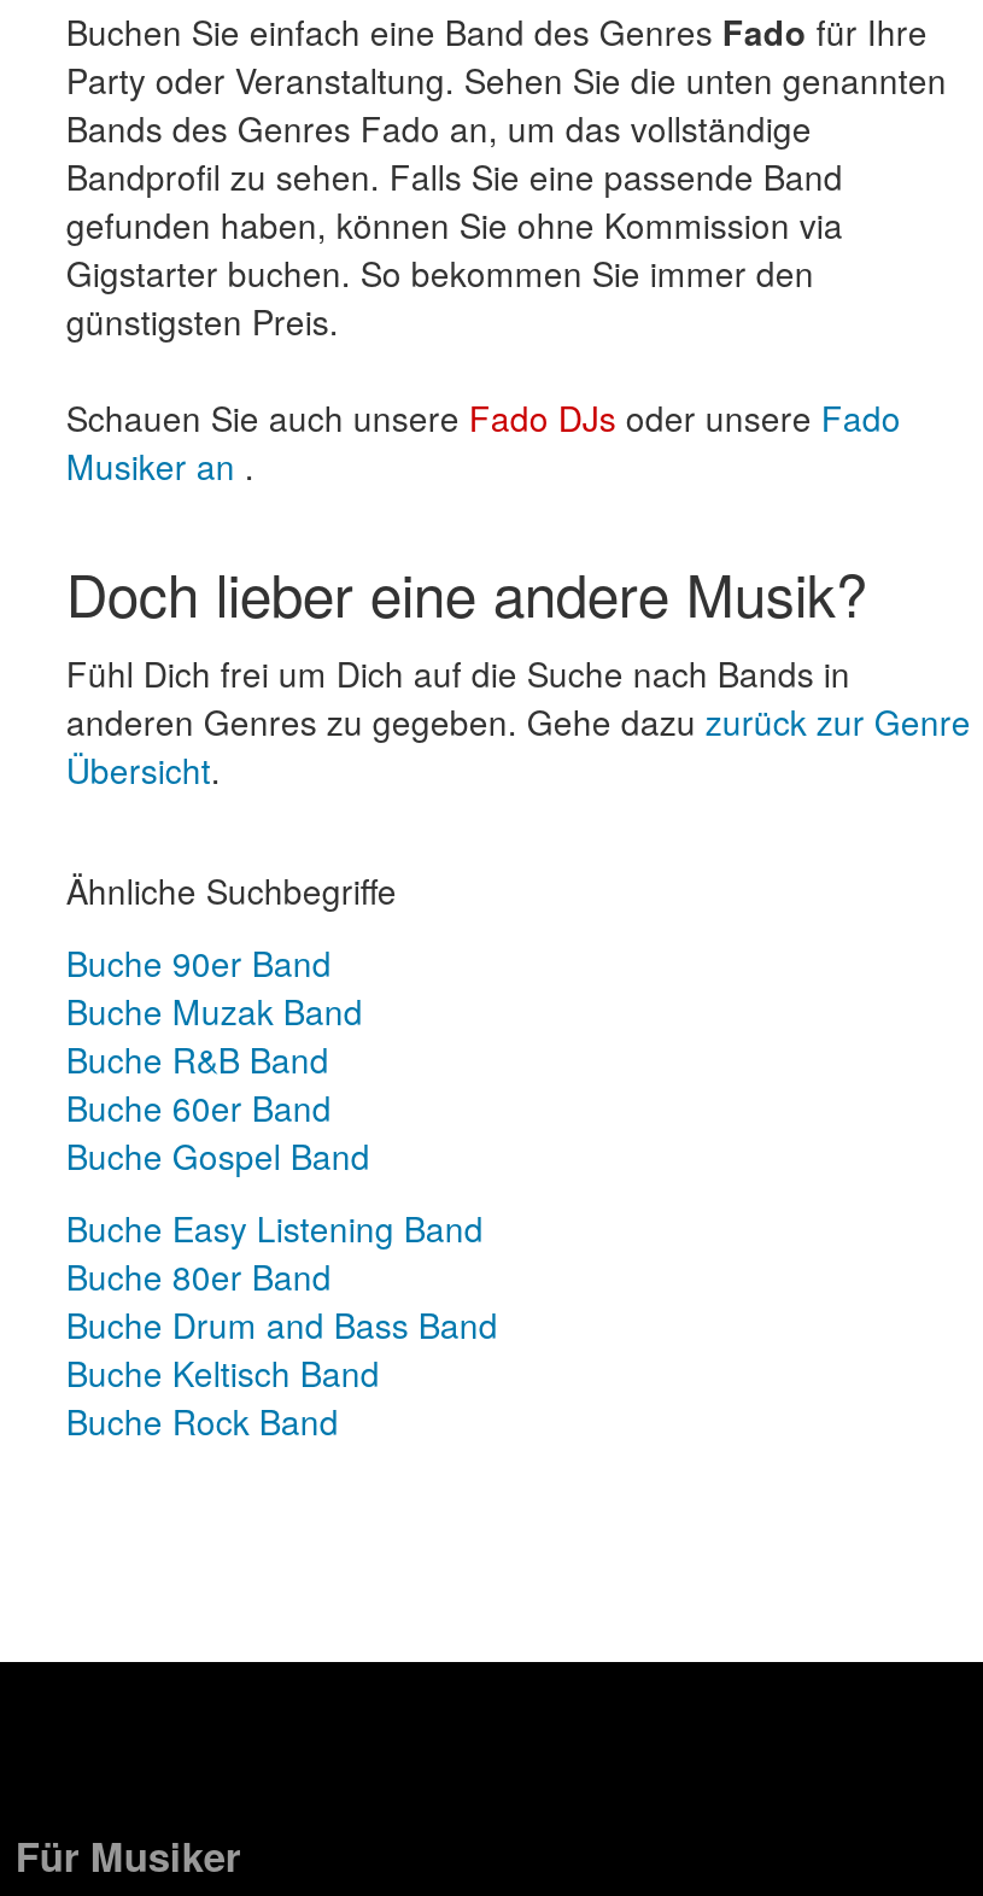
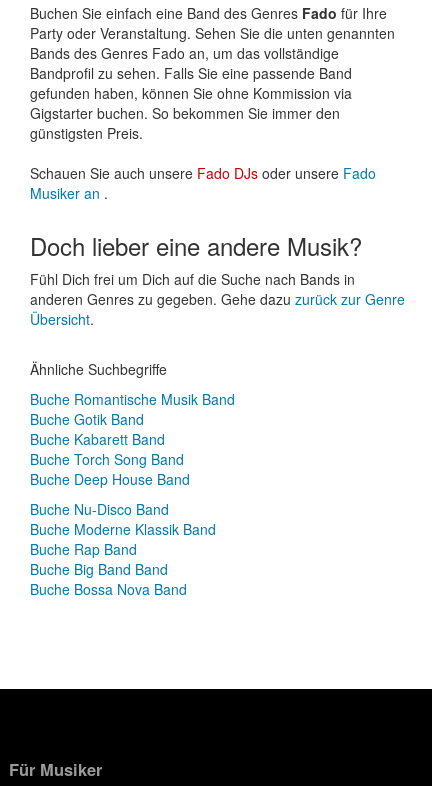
[66,937,370,1178] Buche 90er Band | Buche Muzak Band | Buche R&B Band | Buche 60er Band | Buche Gospel Band -> [30,388,235,488] Buche Romantische Musik Band | Buche Gotik Band | Buche Kabarett Band | Buche Torch Song Band | Buche Deep House Band
[66,1202,498,1444] Buche Easy Listening Band | Buche 80er Band | Buche Drum and Bass Band | Buche Keltisch Band | Buche Rock Band -> [30,498,216,598] Buche Nu-Disco Band | Buche Moderne Klassik Band | Buche Rap Band | Buche Big Band Band | Buche Bossa Nova Band

